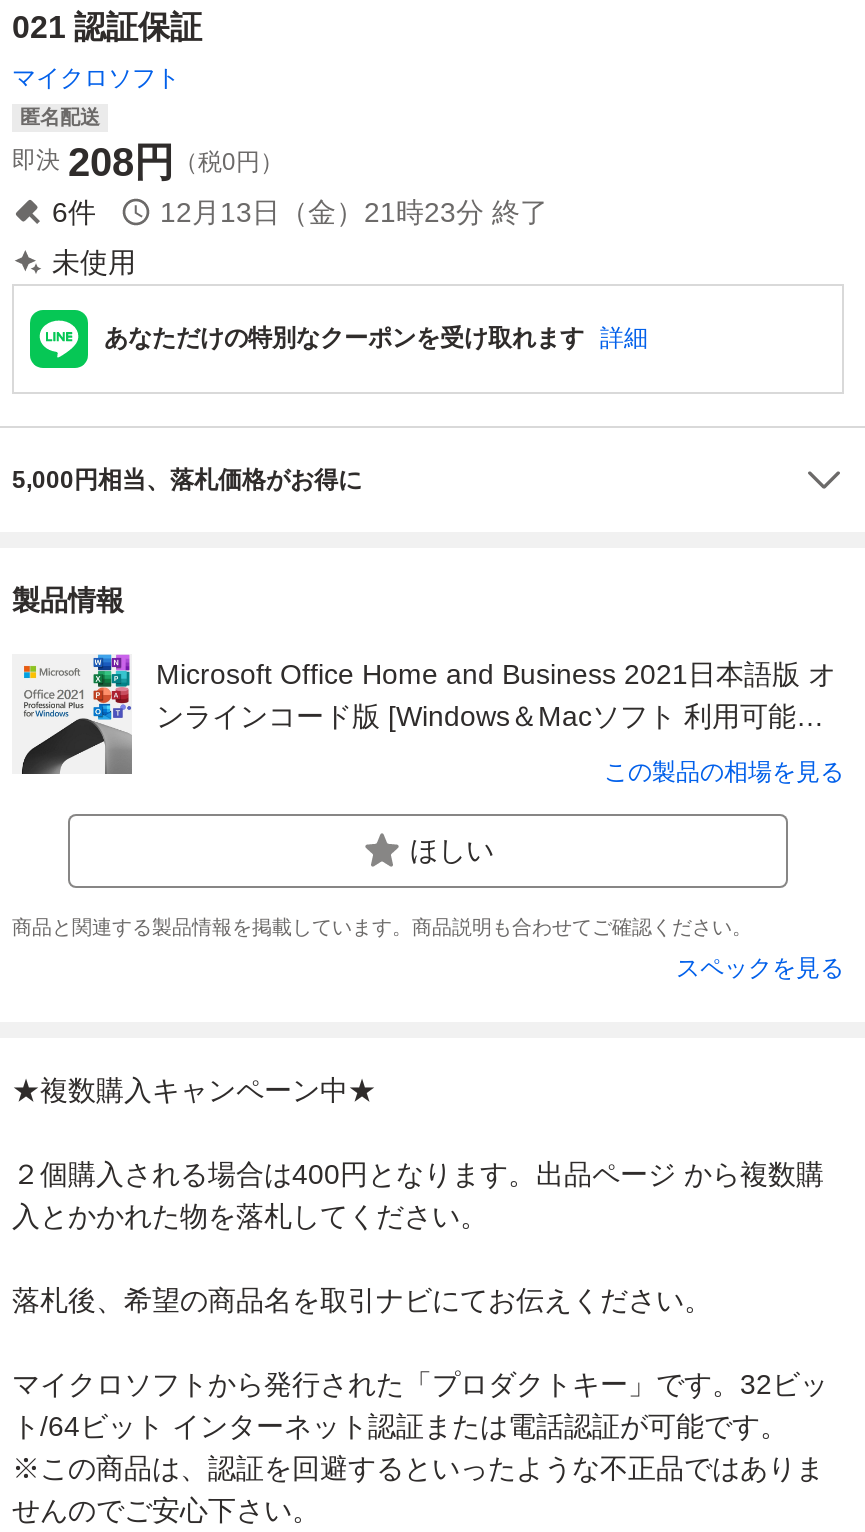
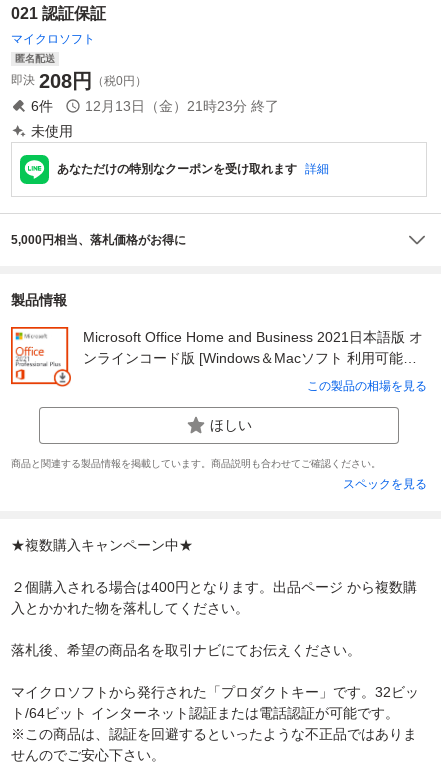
[12,652,134,776] [image] -> [10,326,72,388] [image]

